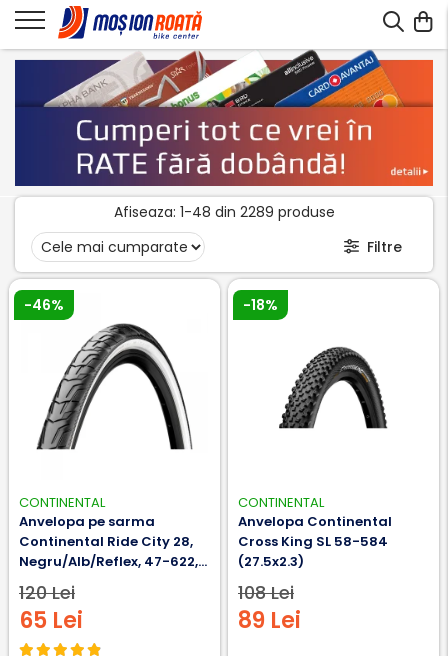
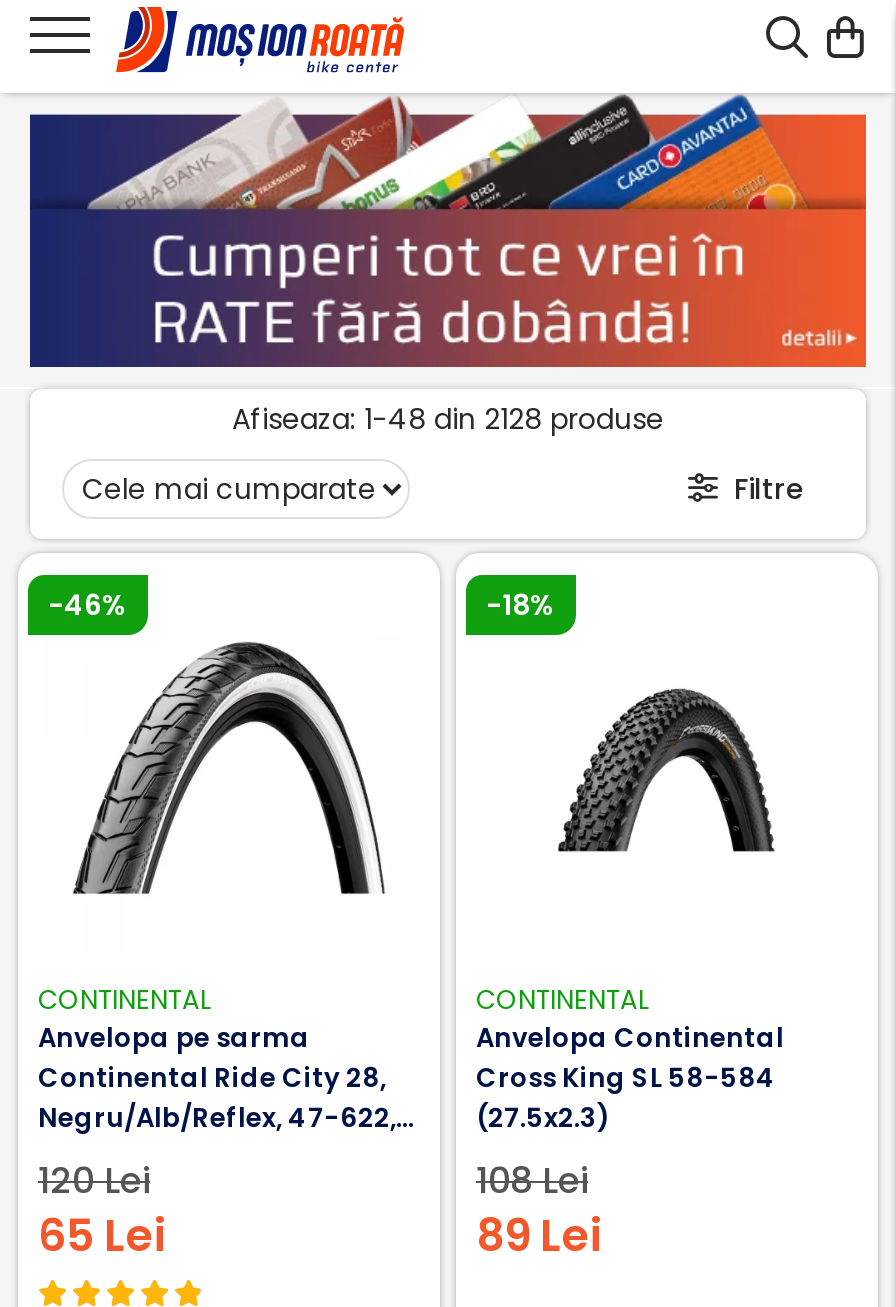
[113,202,334,222] Afiseaza: 1-48 din 2289 produse -> [232,399,664,439] Afiseaza: 1-48 din 2128 produse

